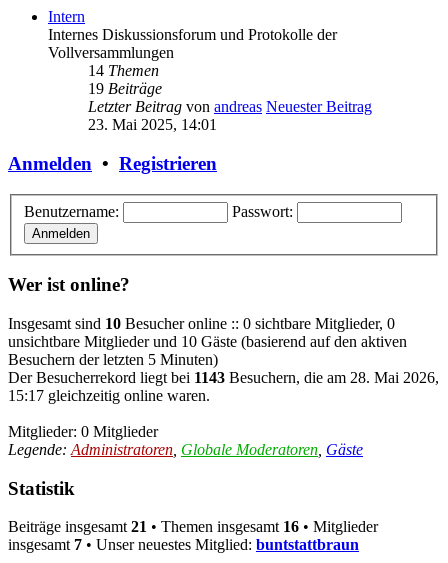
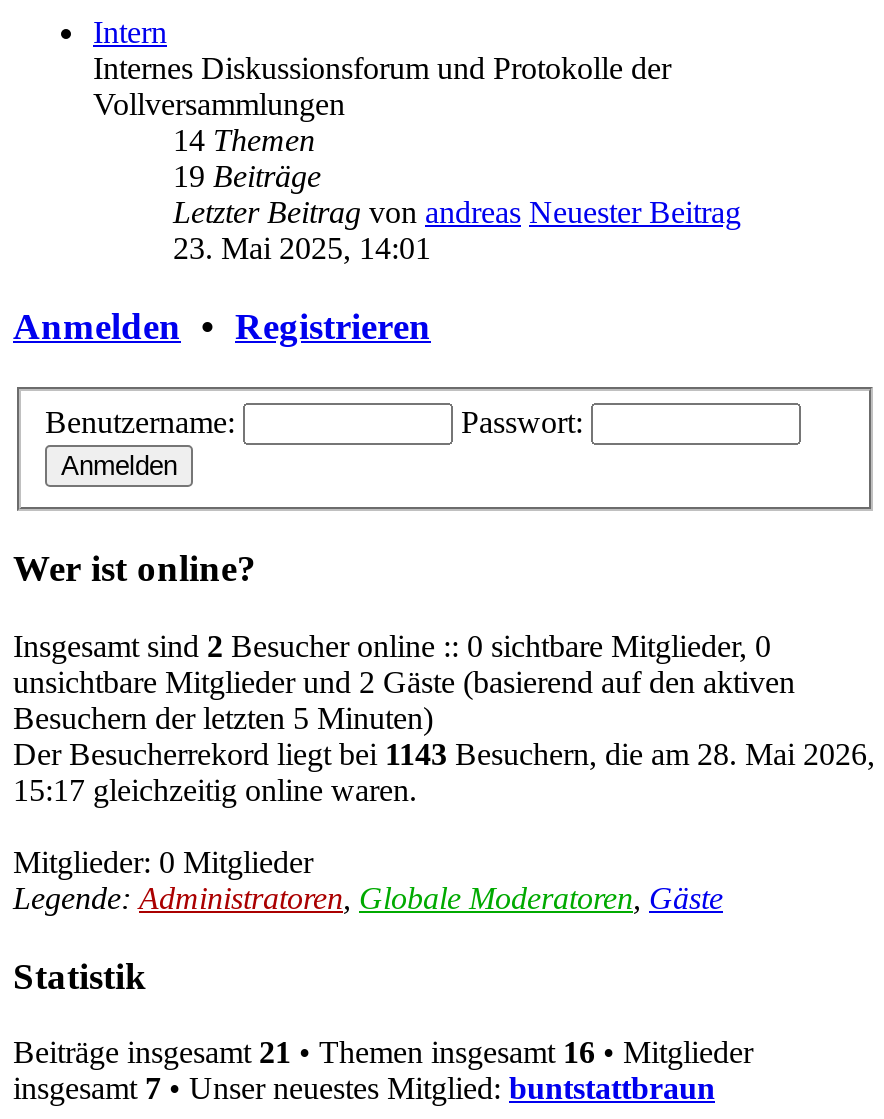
[8,315,395,332] Insgesamt sind 10 Besucher online :: 0 sichtbare Mitglieder, 0 -> [13,629,771,663] Insgesamt sind 2 Besucher online :: 0 sichtbare Mitglieder, 0
[8,333,407,350] unsichtbare Mitglieder und 10 Gäste (basierend auf den aktiven -> [13,665,795,699] unsichtbare Mitglieder und 2 Gäste (basierend auf den aktiven

